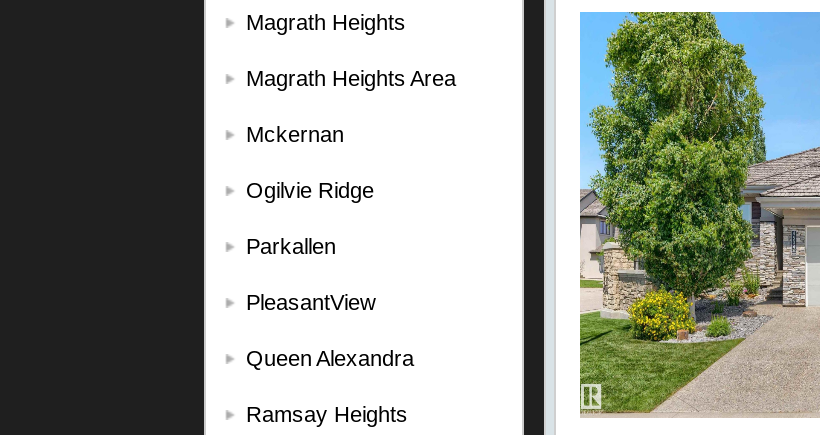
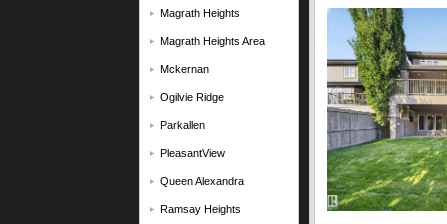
[580,10,814,416] [image] -> [326,7,444,211] [image]

